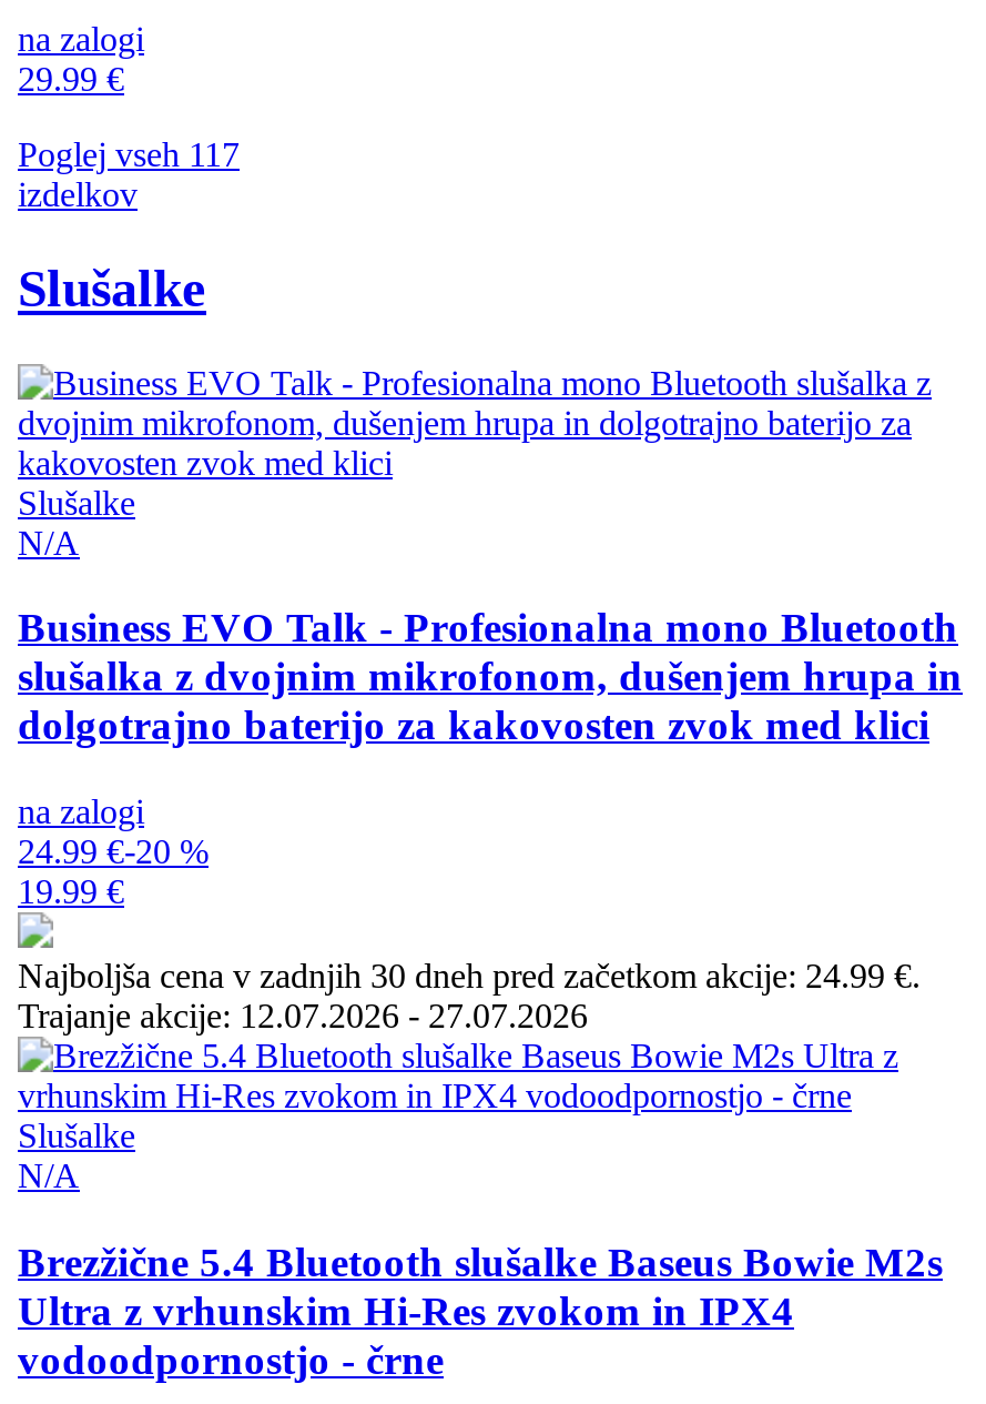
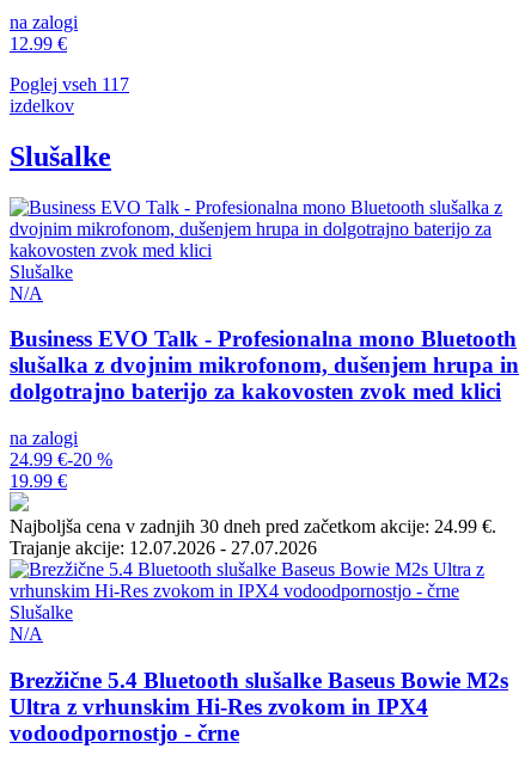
[18,59,124,97] 29.99 € -> [10,33,67,54] 12.99 €

